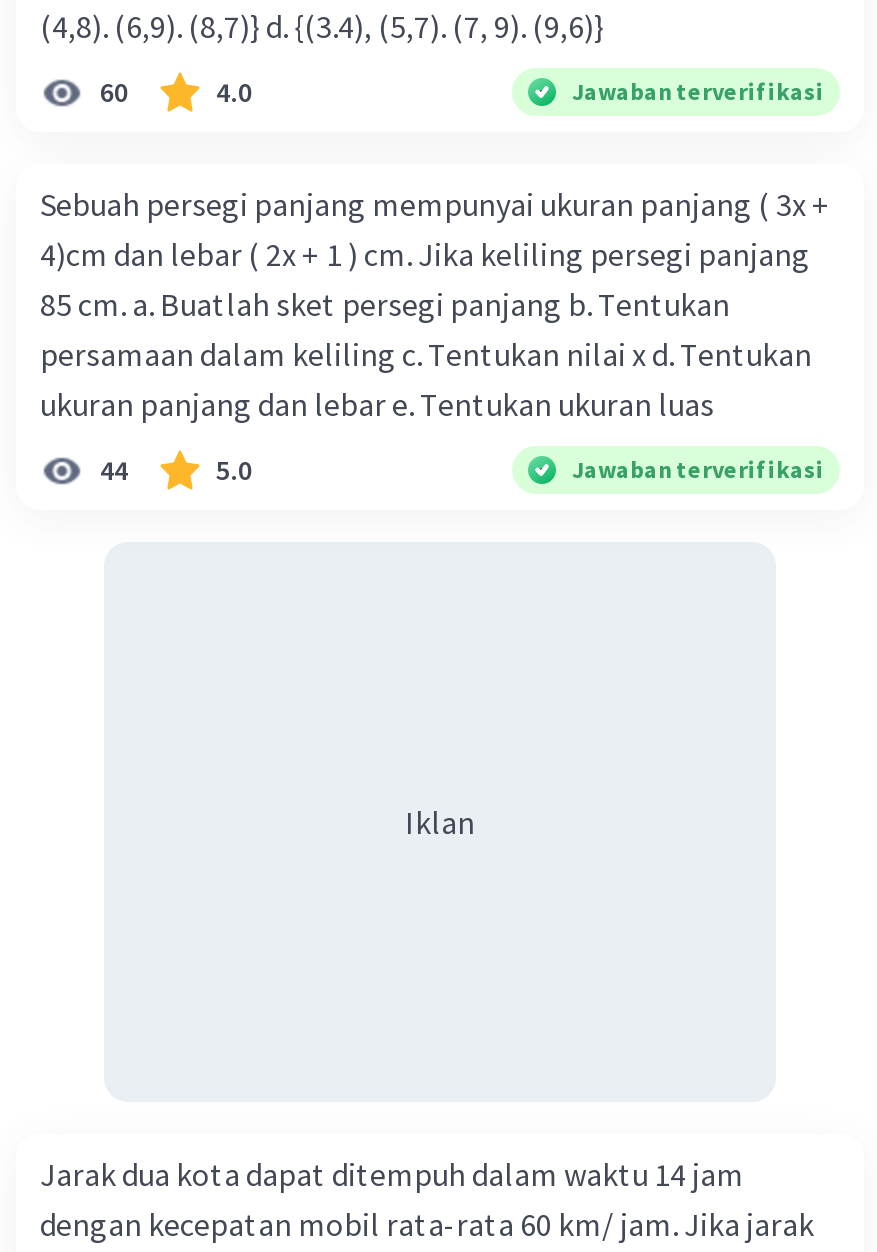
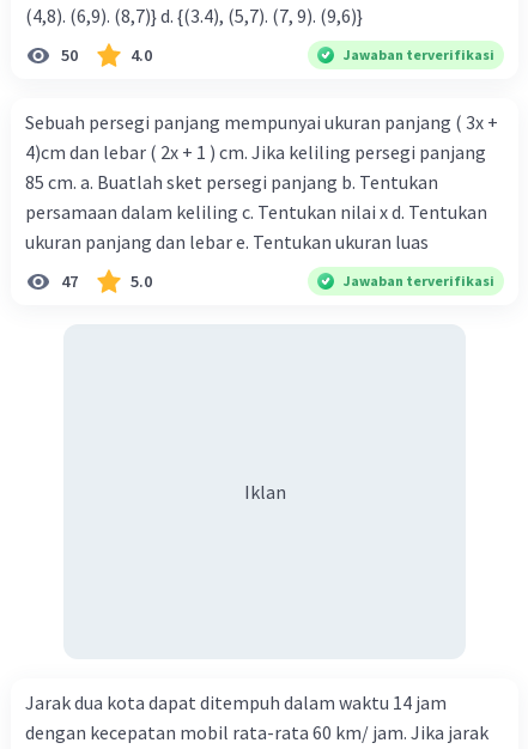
[100,74,128,110] 60 -> [61,45,78,66] 50
[100,452,128,488] 44 -> [61,271,78,292] 47

